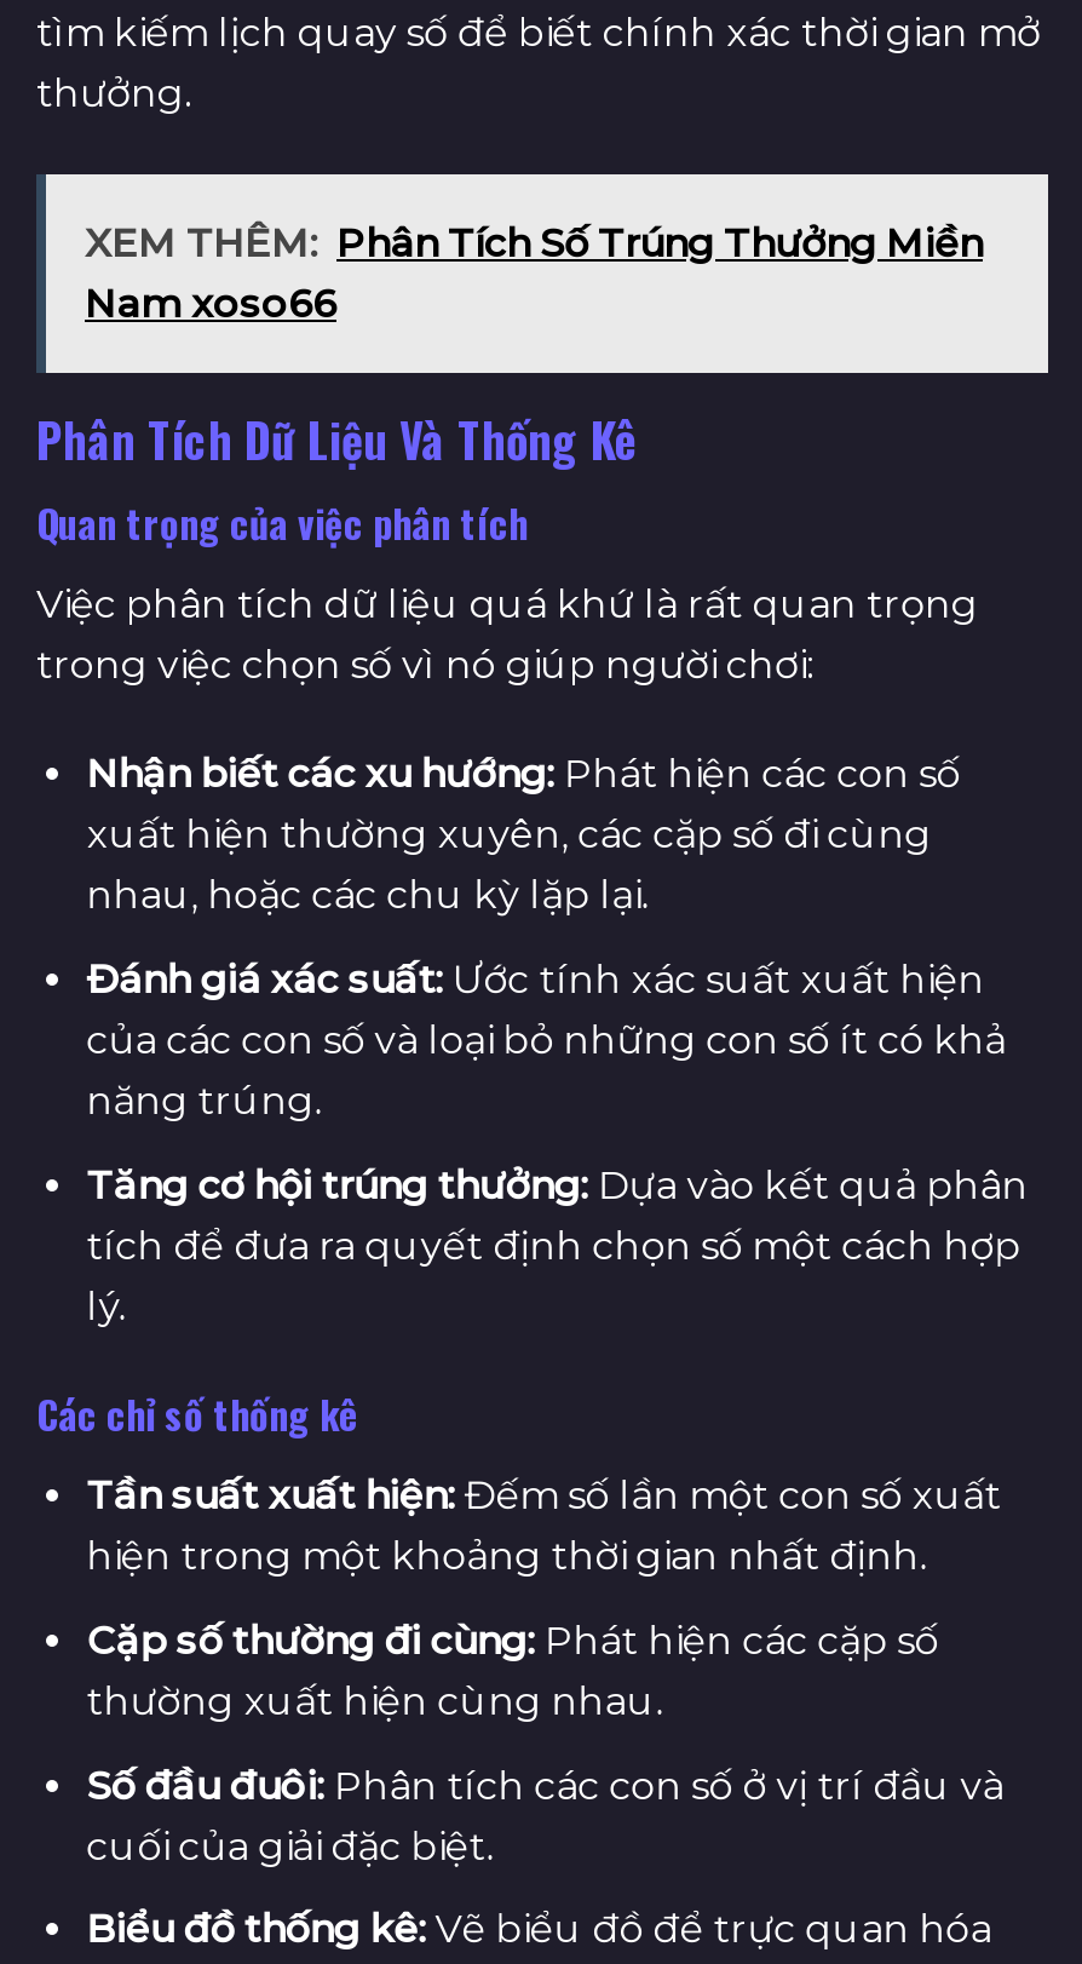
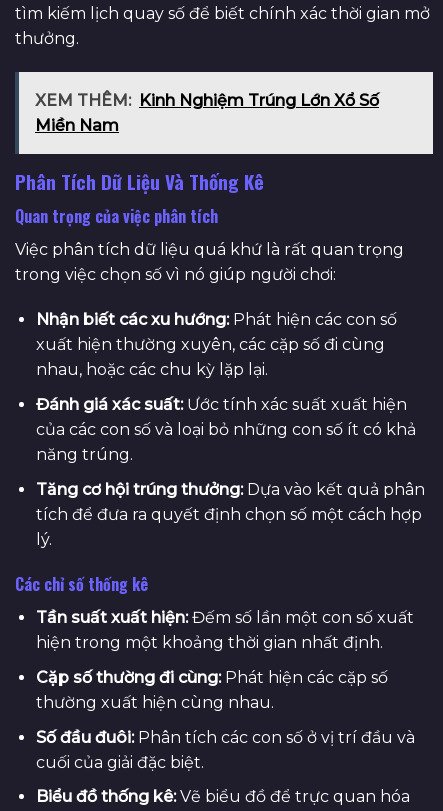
[85,221,983,327] XEM THÊM: Phân Tích Số Trúng Thưởng Miền | Nam xoso66 -> [35,91,379,135] XEM THÊM: Kinh Nghiệm Trúng Lớn Xổ Số | Miền Nam

